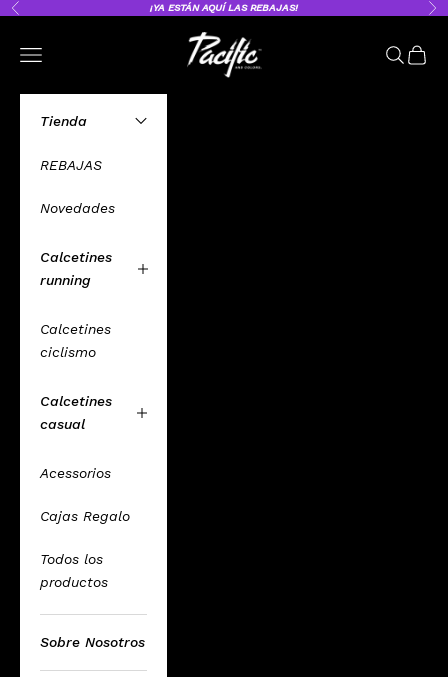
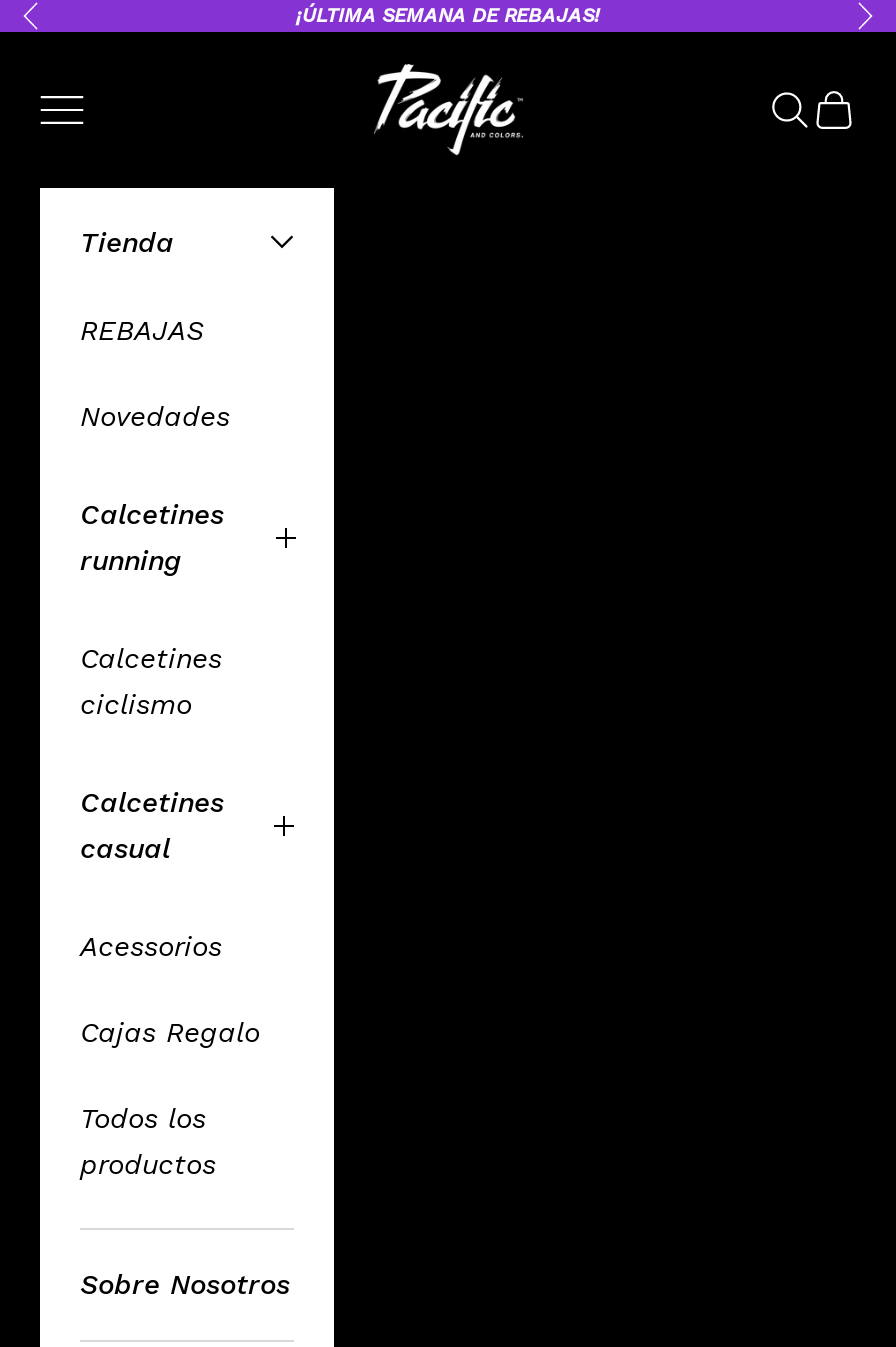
[150,2,298,13] ¡YA ESTÁN AQUÍ LAS REBAJAS! -> [296,4,600,26] ¡ÚLTIMA SEMANA DE REBAJAS!

